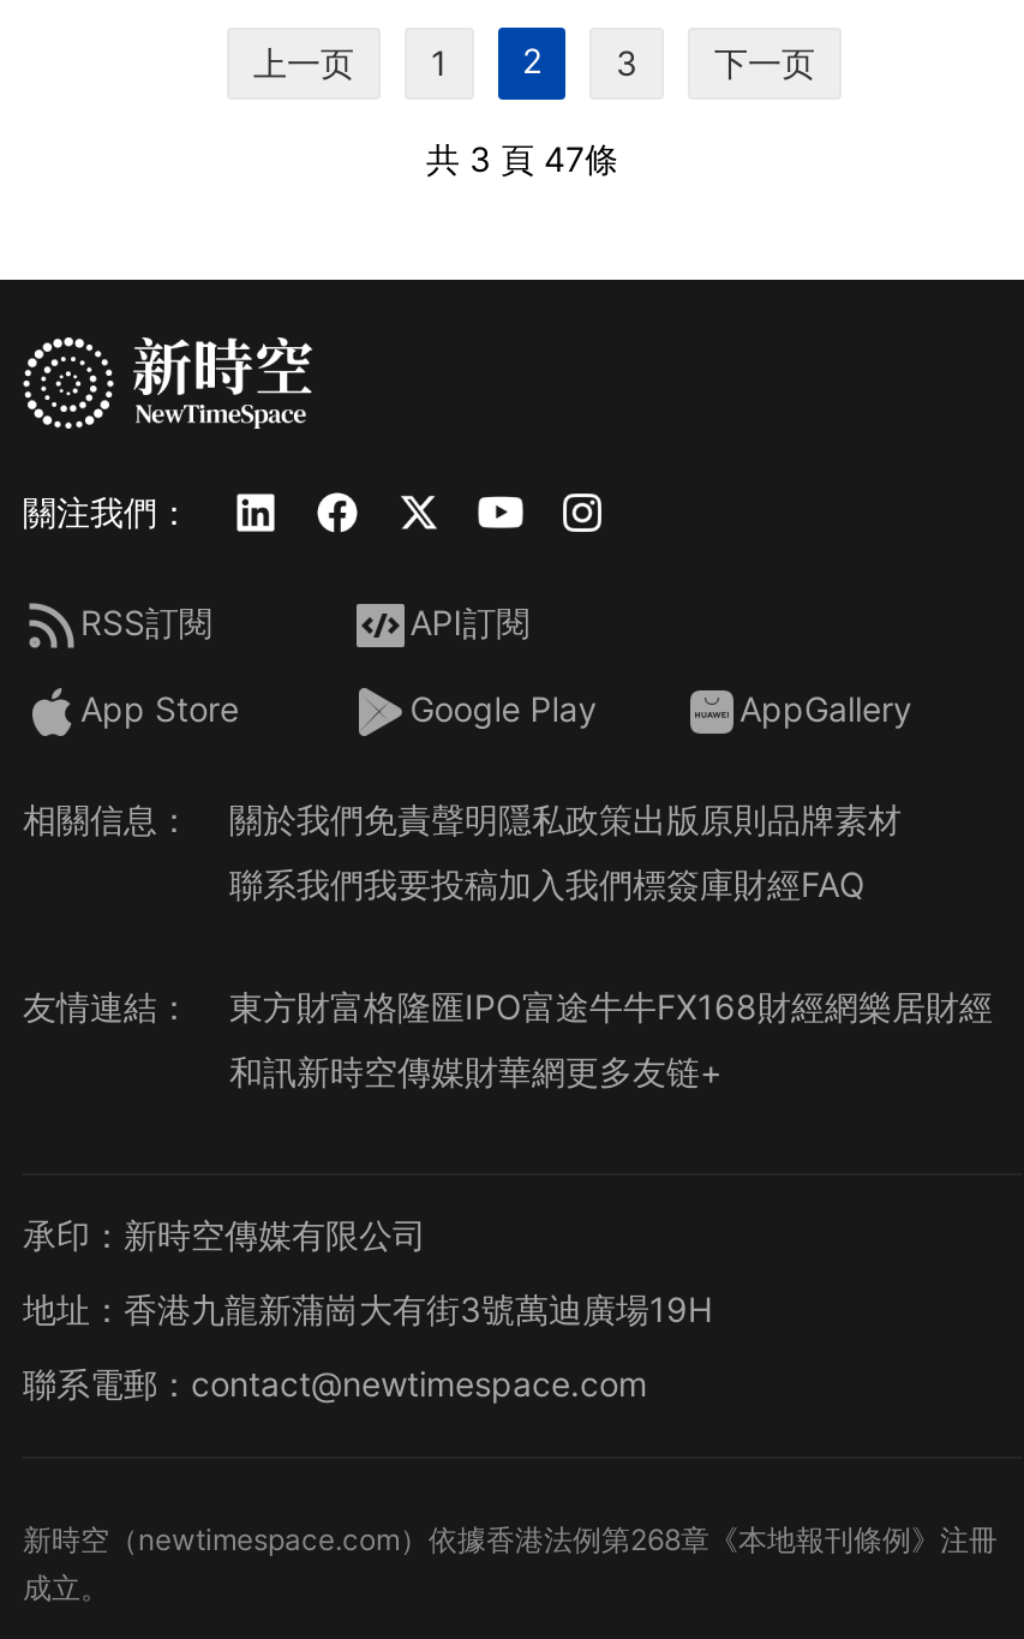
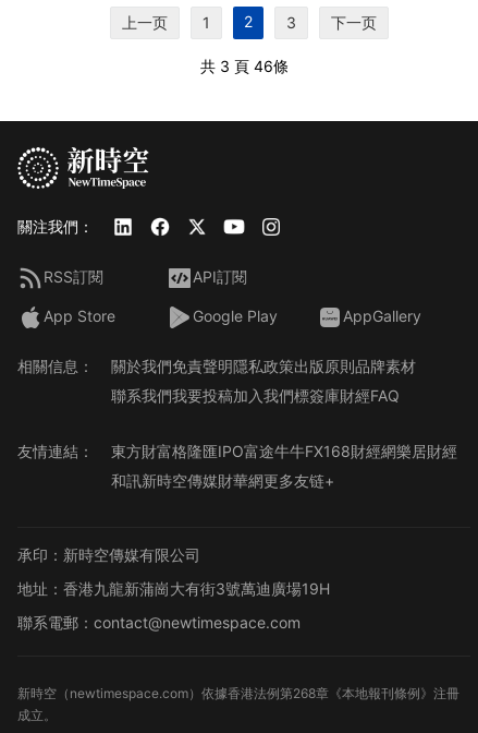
[426,138,618,179] 共 3 頁 47條 -> [200,57,288,75] 共 3 頁 46條

